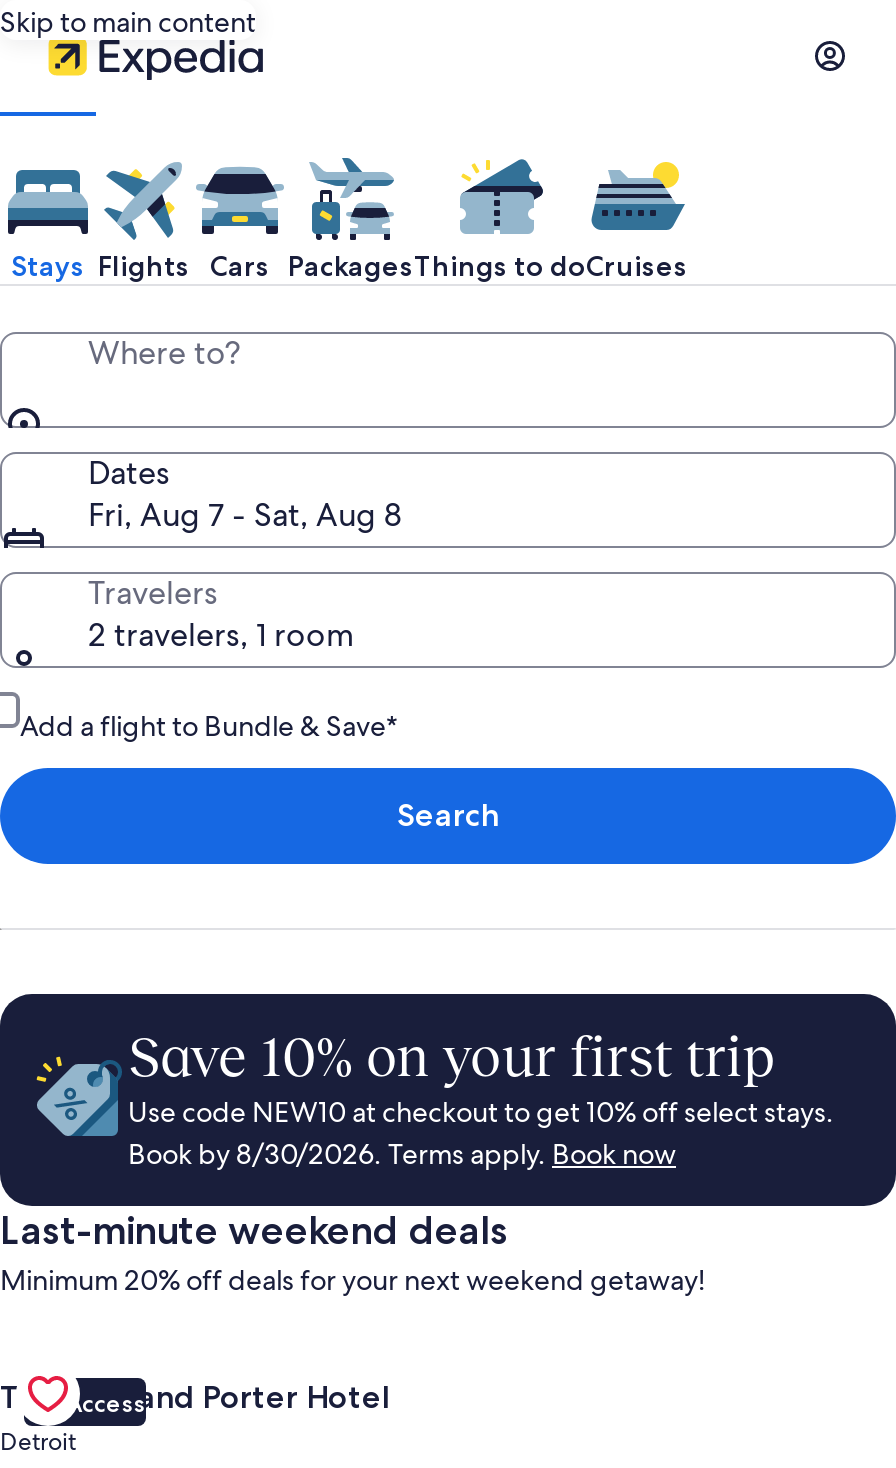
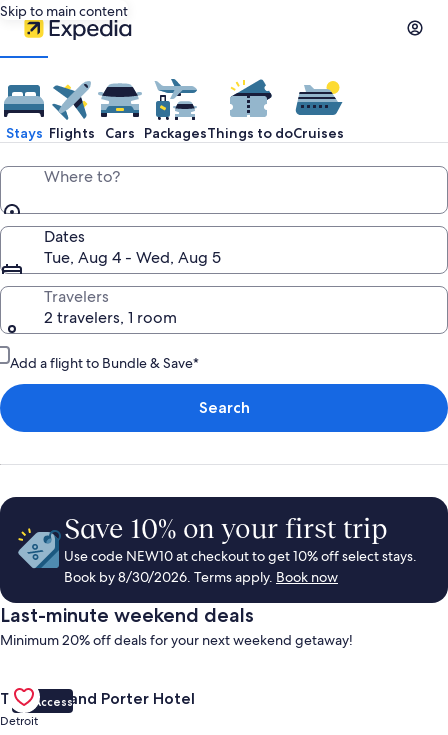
[88,494,402,536] Fri, Aug 7 - Sat, Aug 8 -> [44,247,221,268] Tue, Aug 4 - Wed, Aug 5

